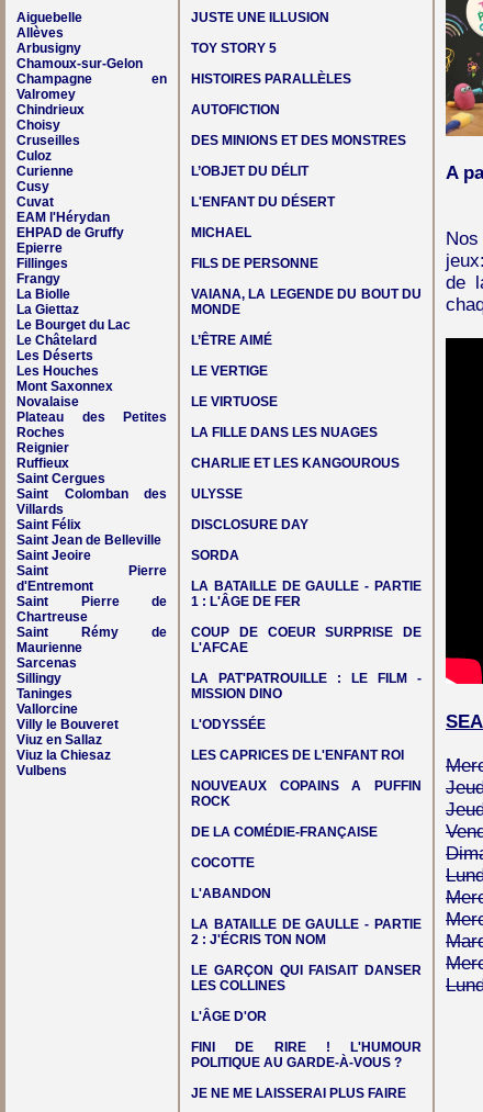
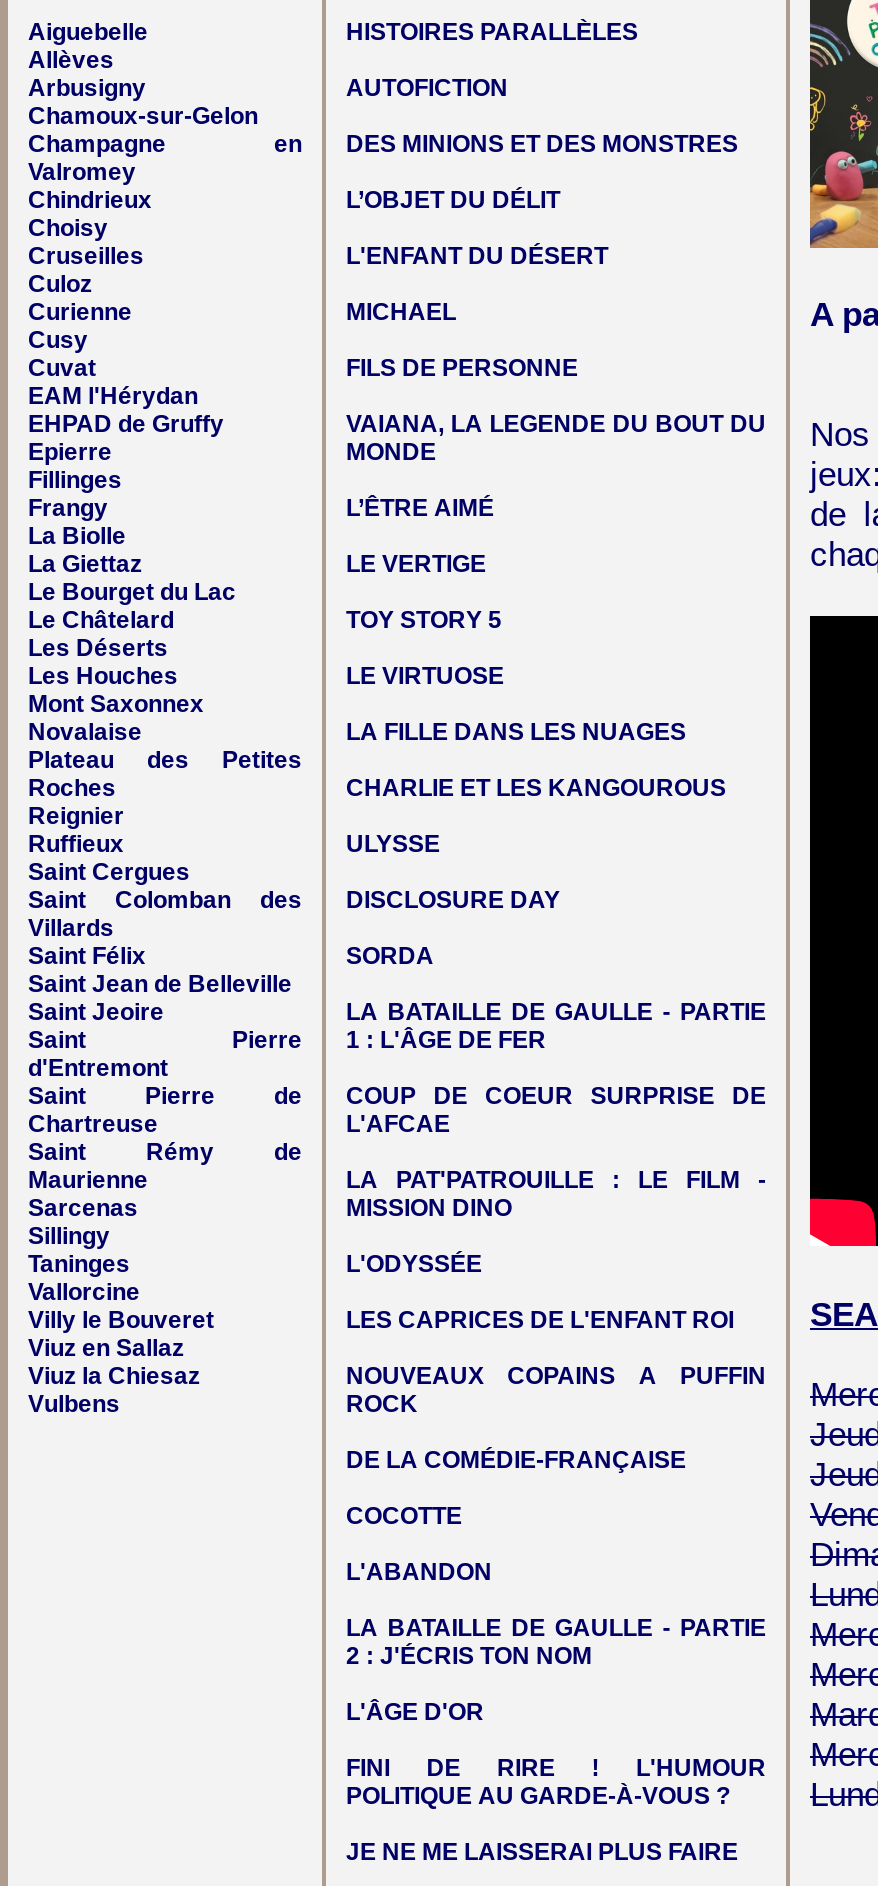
[191,10,329,56] JUSTE UNE ILLUSION | TOY STORY 5 -> none
none -> [346,606,502,634] TOY STORY 5
[191,963,422,993] LE GARÇON QUI FAISAIT DANSER | LES COLLINES -> none

